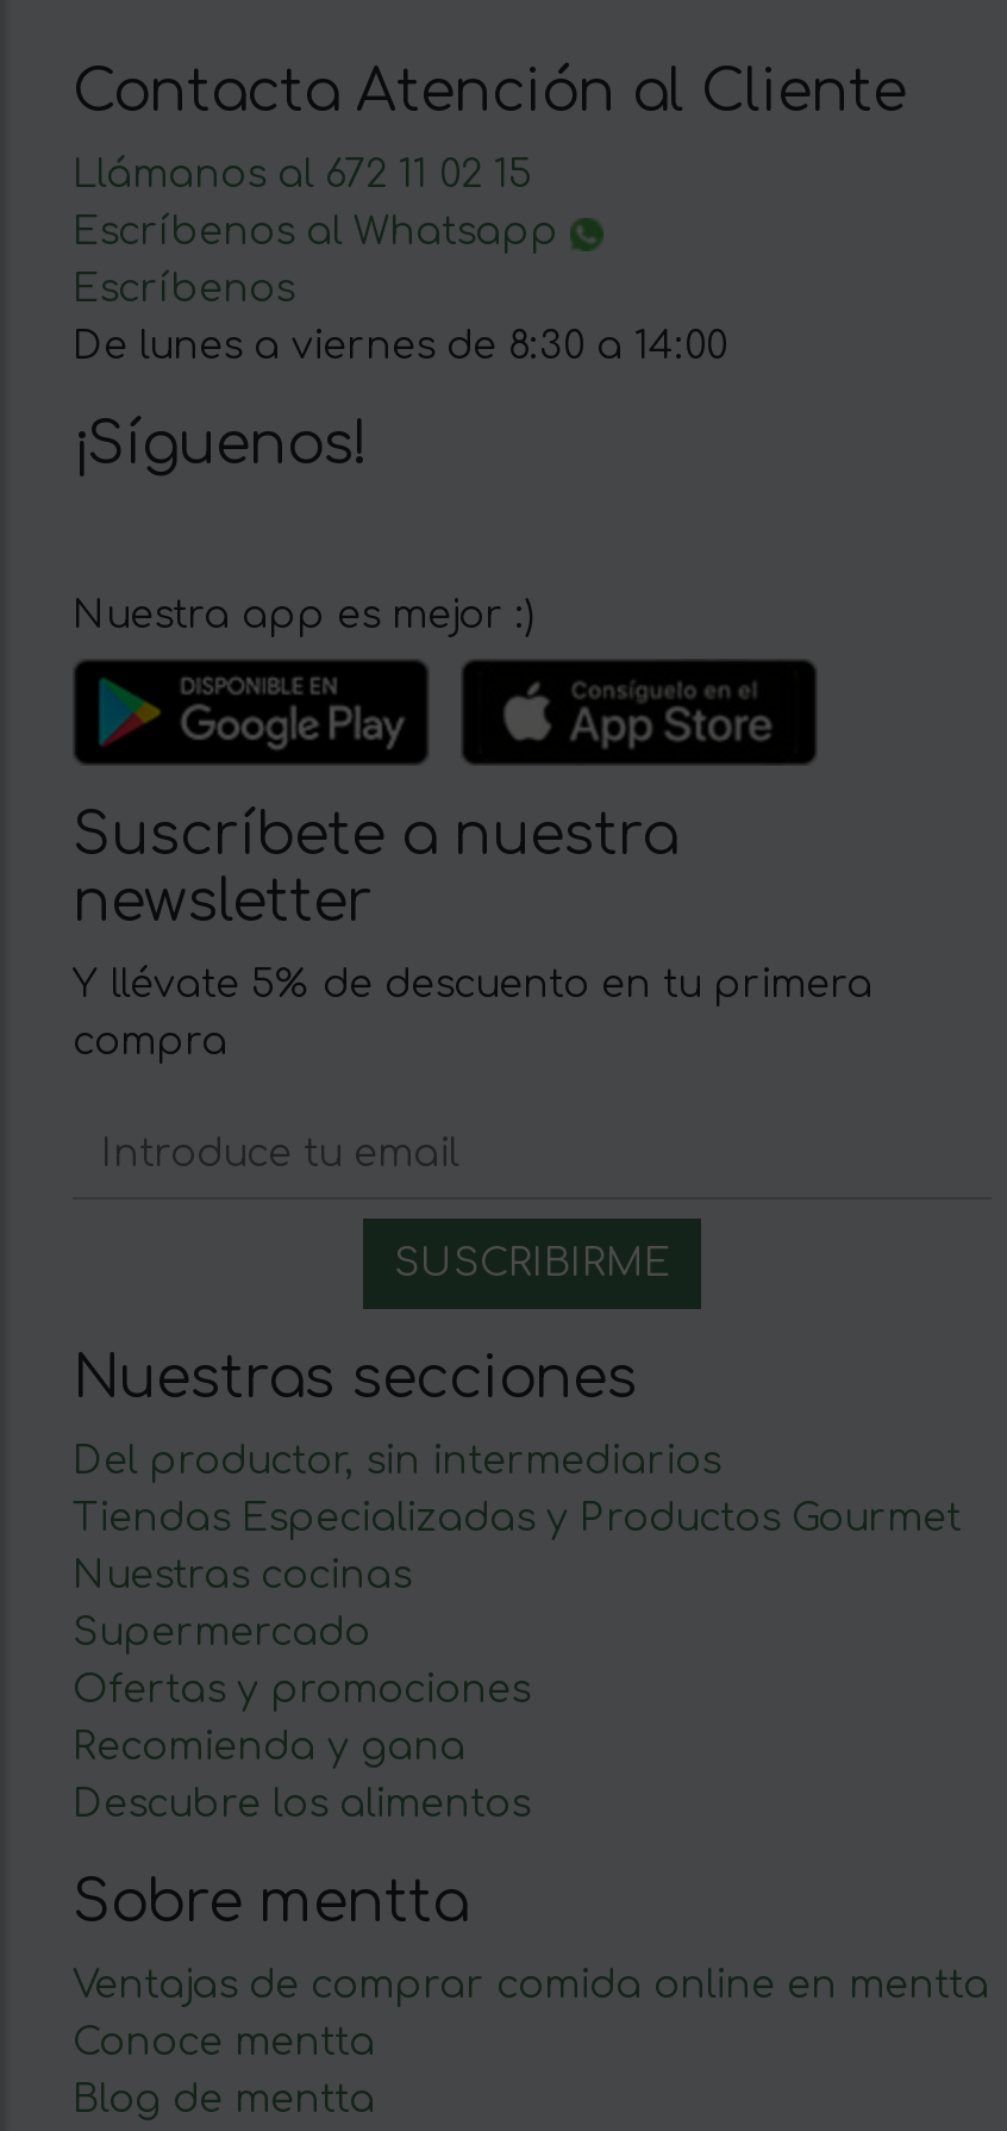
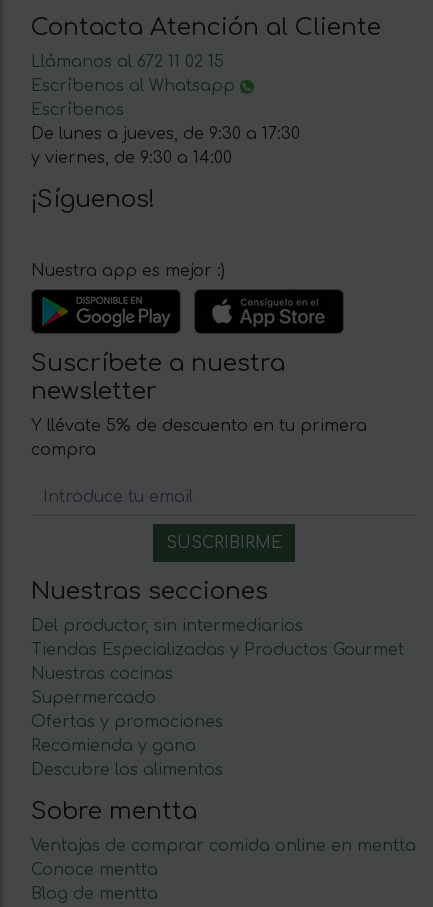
[73,326,727,369] De lunes a viernes de 8:30 a 14:00 -> [31,125,300,167] De lunes a jueves, de 9:30 a 17:30 | y viernes, de 9:30 a 14:00

